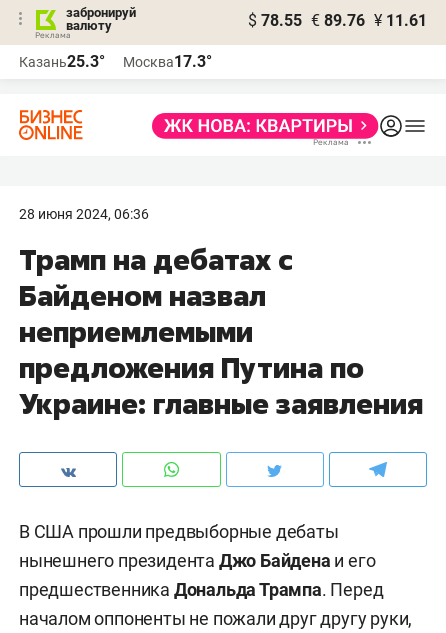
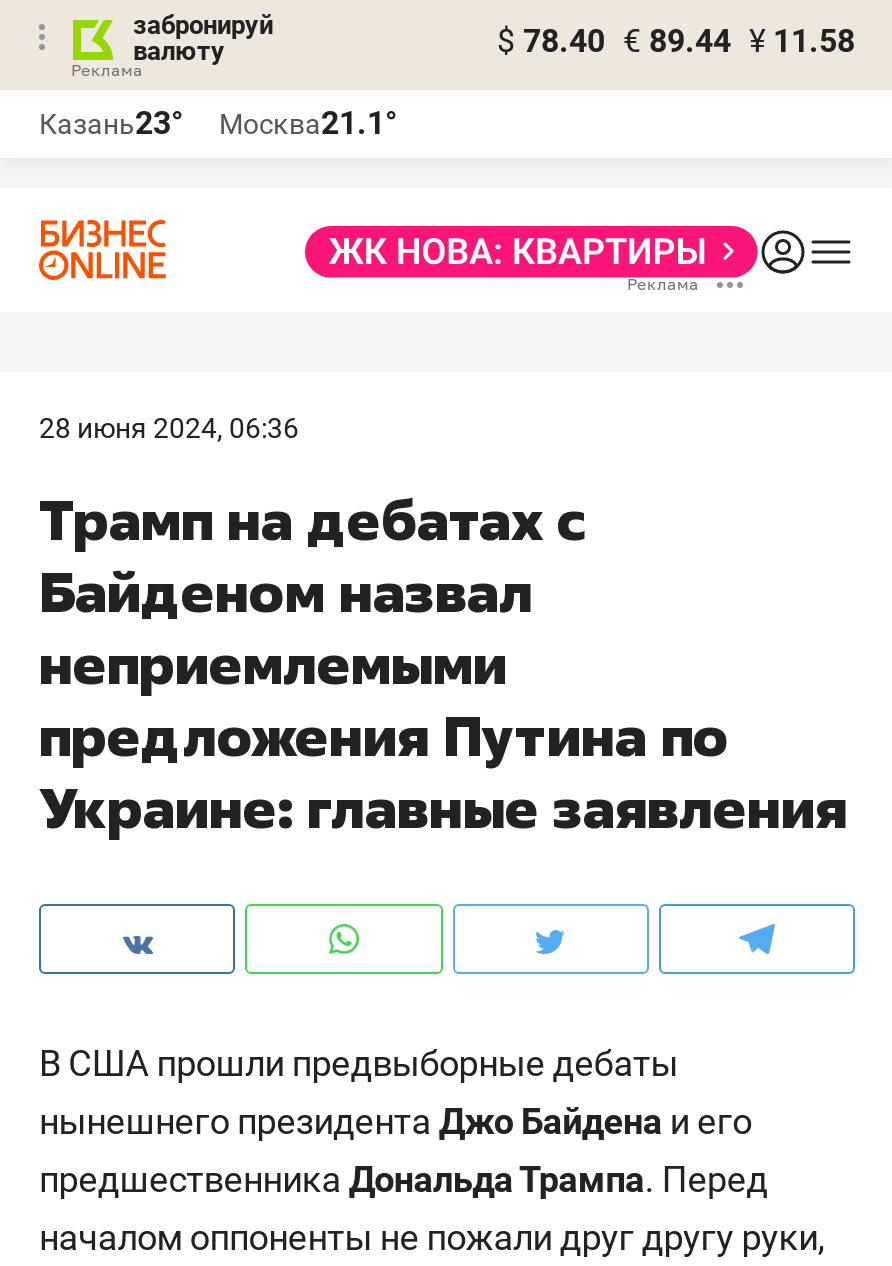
[248,11,427,30] $ 78.55 € 89.76 ¥ 11.61 -> [497,22,855,60] $ 78.40 € 89.44 ¥ 11.58
[19,52,105,71] Казань25.3° -> [39,104,183,142] Казань23°
[123,52,212,71] Москва17.3° -> [219,104,397,142] Москва21.1°

